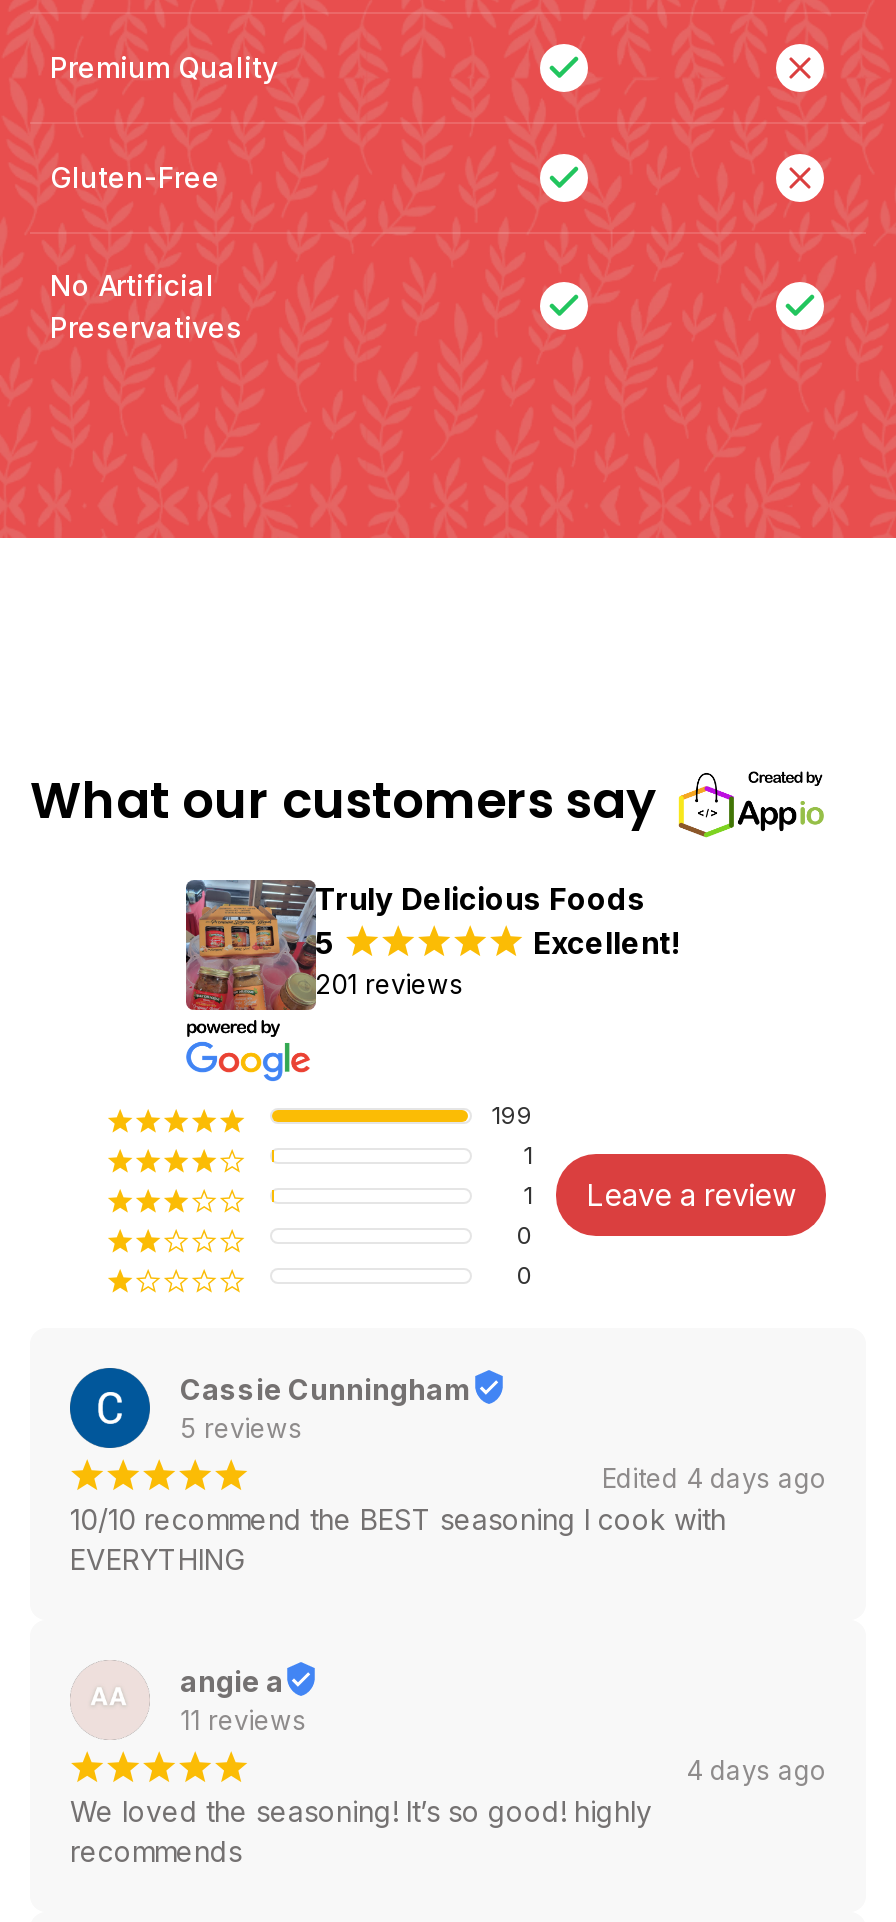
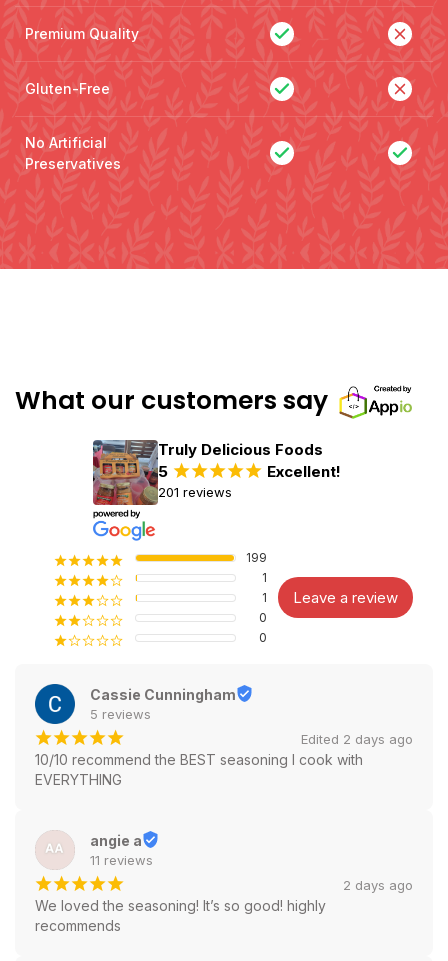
[602,1462,826,1494] Edited 4 days ago -> [301,731,413,747] Edited 2 days ago
[686,1754,826,1786] 4 days ago -> [343,877,413,893] 2 days ago

